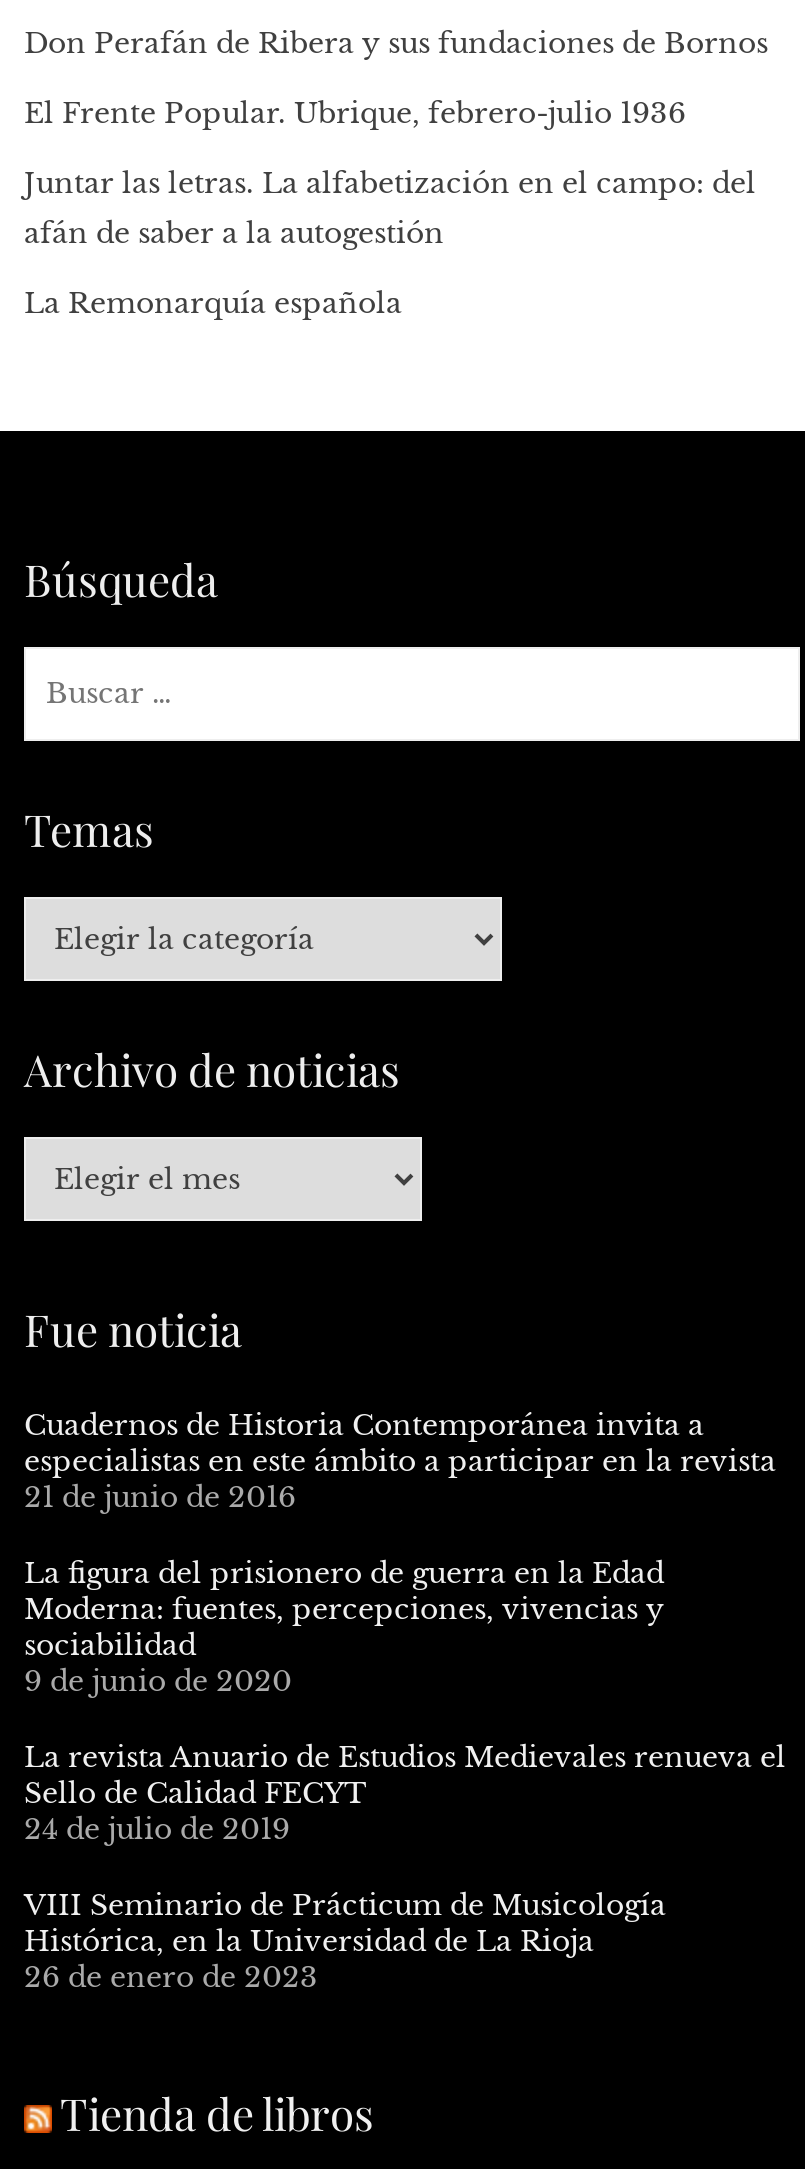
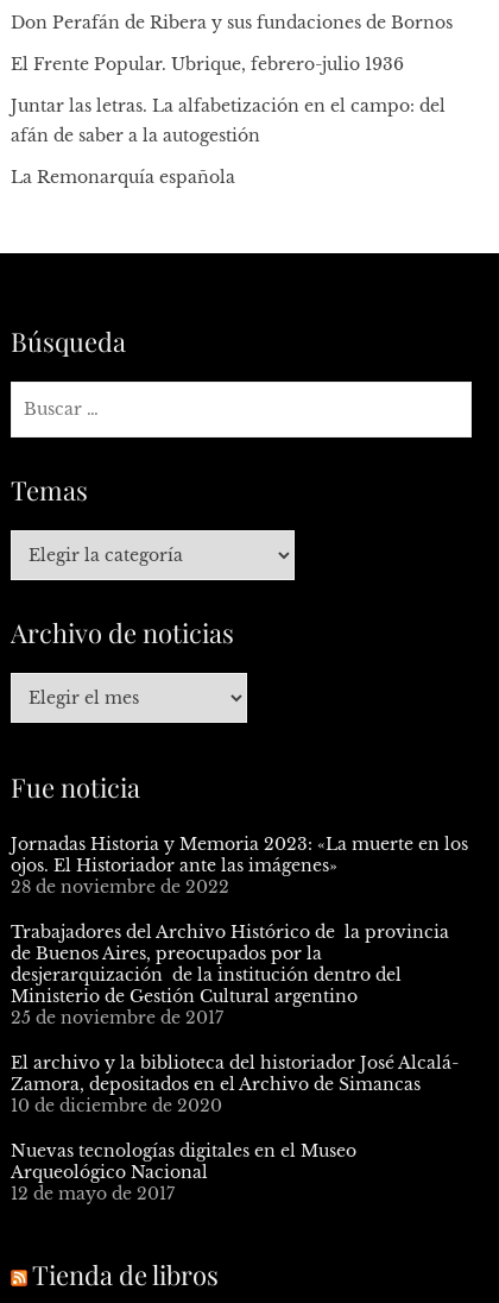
[24,1406,776,1514] Cuadernos de Historia Contemporánea invita a | especialistas en este ámbito a participar en la revista | 21 de junio de 2016 -> [11,833,468,898] Jornadas Historia y Memoria 2023: «La muerte en los | ojos. El Historiador ante las imágenes» | 28 de noviembre de 2022
[24,1554,664,1698] La figura del prisionero de guerra en la Edad | Moderna: fuentes, percepciones, vivencias y | sociabilidad | 9 de junio de 2020 -> [11,921,449,1028] Trabajadores del Archivo Histórico de la provincia | de Buenos Aires, preocupados por la | desjerarquización de la institución dentro del | Ministerio de Gestión Cultural argentino | 25 de noviembre de 2017
[24,1738,786,1846] La revista Anuario de Estudios Medievales renueva el | Sello de Calidad FECYT | 24 de julio de 2019 -> [11,1052,459,1116] El archivo y la biblioteca del historiador José Alcalá- | Zamora, depositados en el Archivo de Simancas | 10 de diciembre de 2020
[24,1886,666,1994] VIII Seminario de Prácticum de Musicología | Histórica, en la Universidad de La Rioja | 26 de enero de 2023 -> [11,1140,356,1204] Nuevas tecnologías digitales en el Museo | Arqueológico Nacional | 12 de mayo de 2017

